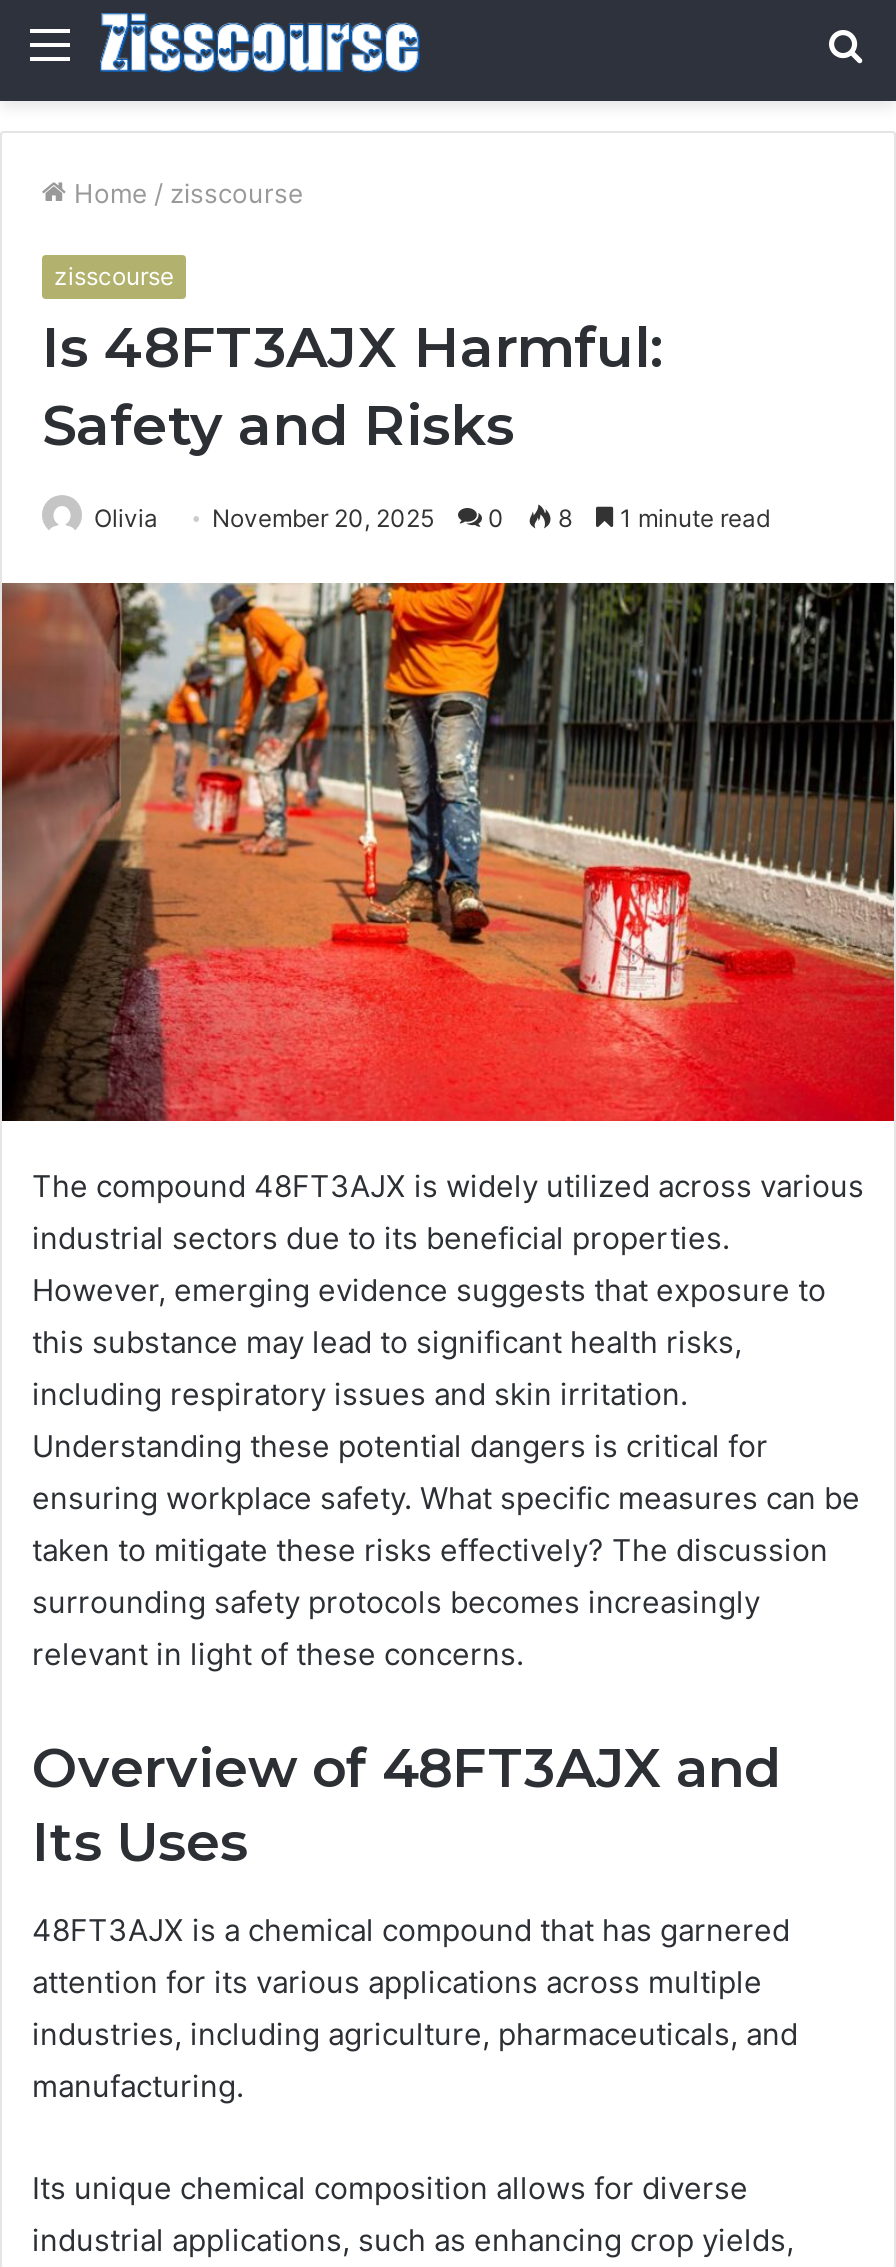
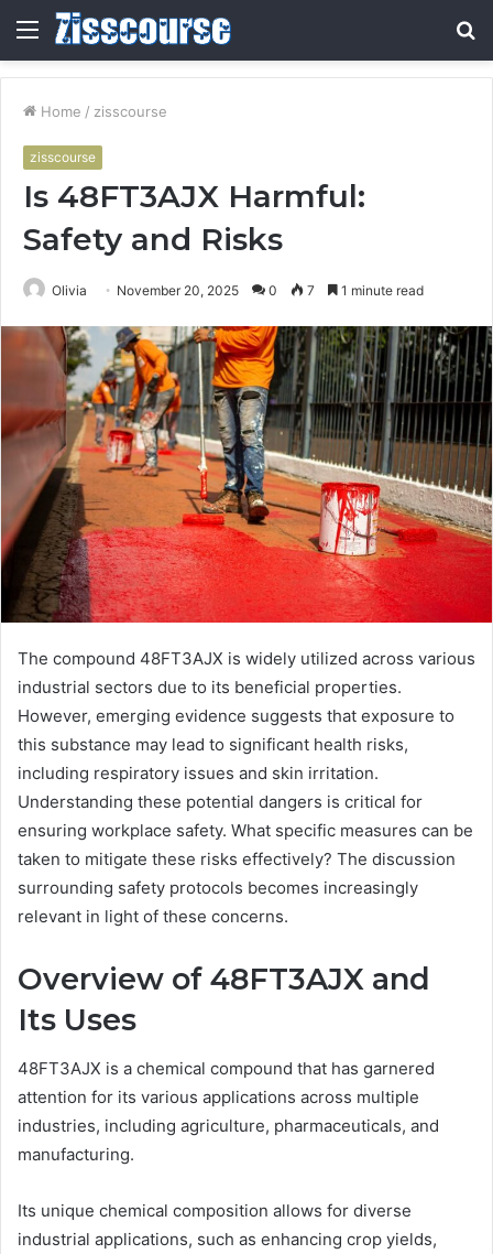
[94,503,770,533] Olivia November 20, 2025 0 8 1 minute read -> [52,282,424,299] Olivia November 20, 2025 0 7 1 minute read

